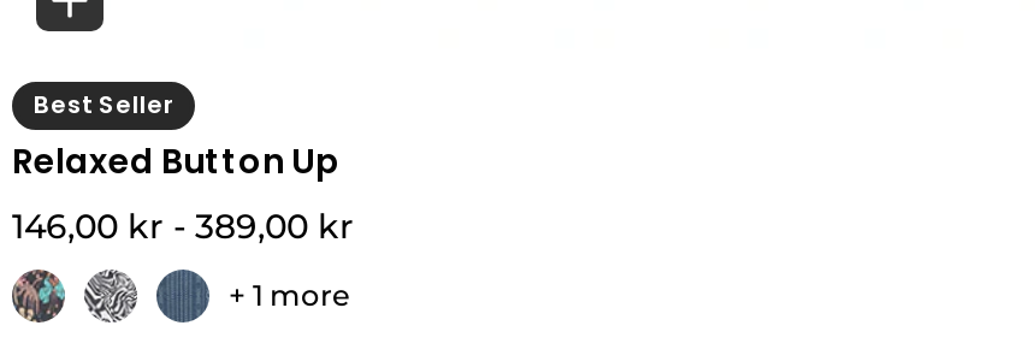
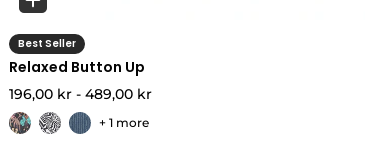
[12,205,354,248] 146,00 kr - 389,00 kr -> [9,85,152,103] 196,00 kr - 489,00 kr

